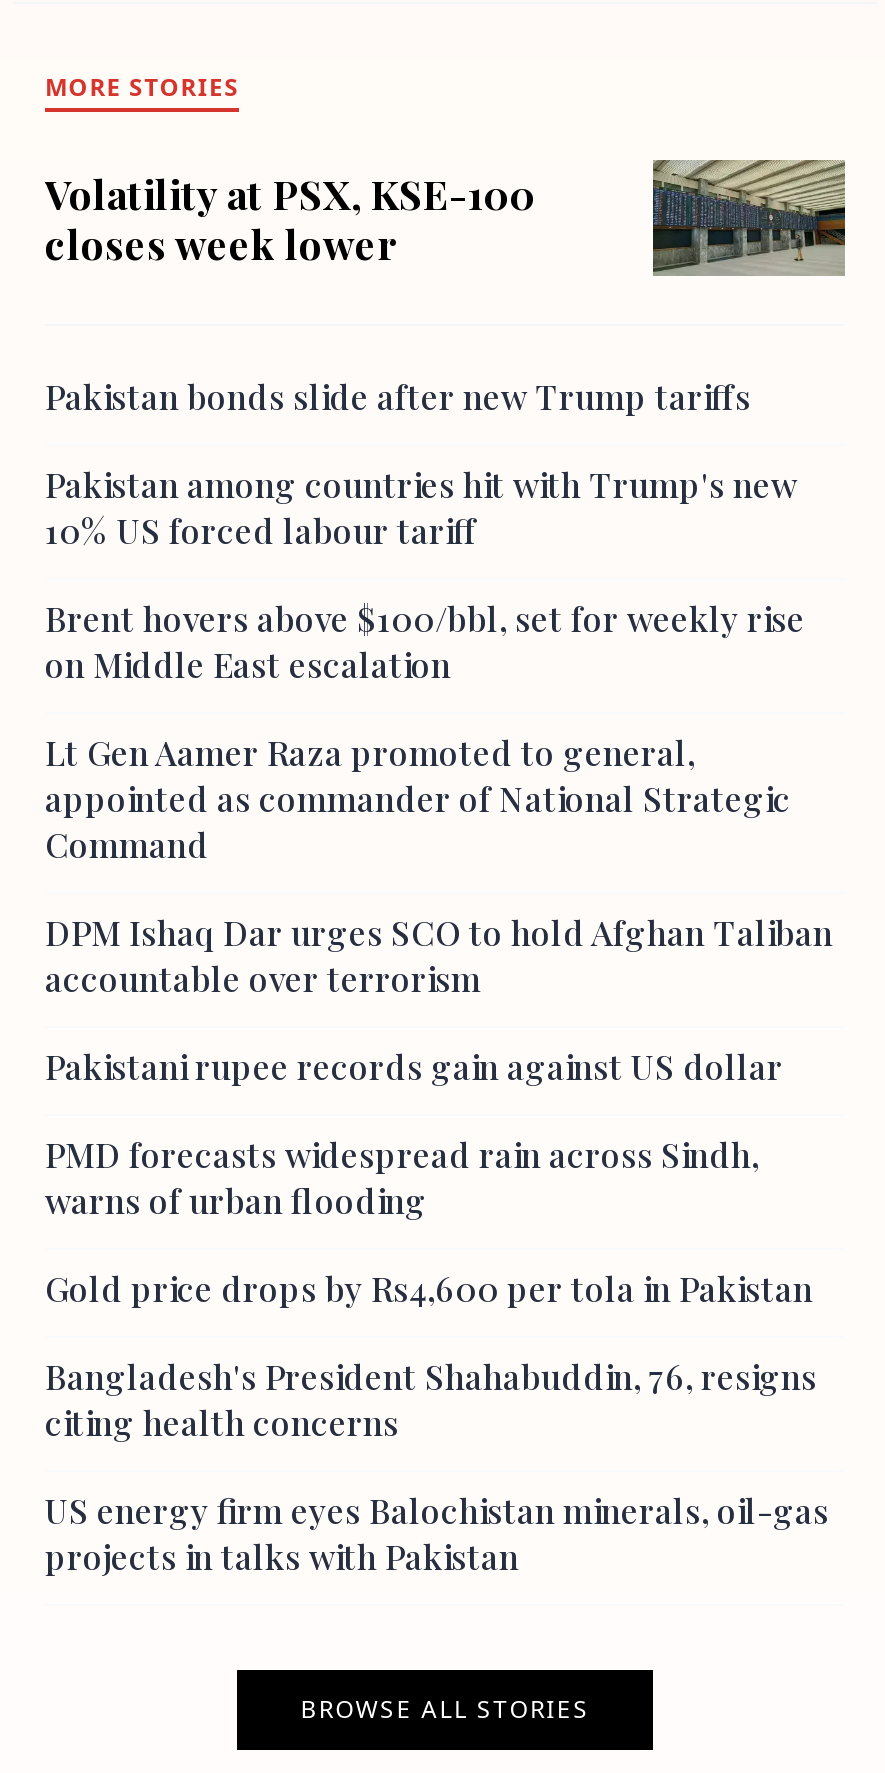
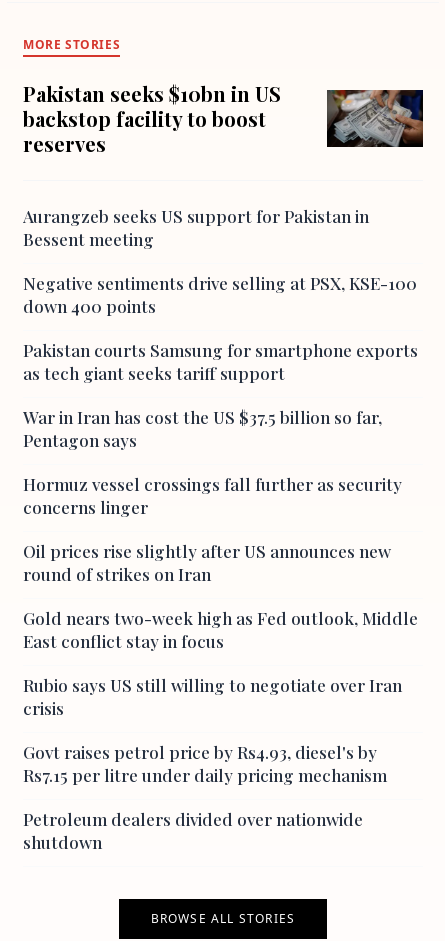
[45,166,535,270] Volatility at PSX, KSE-100 | closes week lower -> [23,80,281,157] Pakistan seeks $10bn in US | backstop facility to boost | reserves
[651,158,845,278] [image] -> [326,89,424,148] [image]
[45,373,751,417] Pakistan bonds slide after new Trump tariffs -> [23,205,369,250] Aurangzeb seeks US support for Pakistan in | Bessent meeting
[45,461,797,551] Pakistan among countries hit with Trump's new | 10% US forced labour tariff -> [23,272,417,317] Negative sentiments drive selling at PSX, KSE-100 | down 400 points
[45,595,805,685] Brent hovers above $100/bbl, set for weekly rise | on Middle East escalation -> [23,339,418,384] Pakistan courts Samsung for smartphone exports | as tech giant seeks tariff support
[45,729,791,865] Lt Gen Aamer Raza promoted to general, | appointed as commander of National Strategic | Command -> [23,406,382,451] War in Iran has cost the US $37.5 billion so far, | Pentagon says
[45,909,833,999] DPM Ishaq Dar urges SCO to hold Afghan Taliban | accountable over terrorism -> [23,473,402,518] Hormuz vessel crossings fall further as security | concerns linger
[45,1043,783,1087] Pakistani rupee records gain against US dollar -> [23,540,391,585] Oil prices rise slightly after US announces new | round of strikes on Iran
[45,1131,759,1221] PMD forecasts widespread rain across Sindh, | warns of urban flooding -> [23,607,418,652] Gold nears two-week high as Fed outlook, Middle | East conflict stay in focus
[45,1265,813,1309] Gold price drops by Rs4,600 per tola in Pakistan -> [23,674,402,719] Rubio says US still willing to negotiate over Iran | crisis
[45,1353,817,1443] Bangladesh's President Shahabuddin, 76, resigns | citing health concerns -> [23,741,387,786] Govt raises petrol price by Rs4.93, diesel's by | Rs7.15 per litre under daily pricing mechanism
[45,1487,829,1577] US energy firm eyes Balochistan minerals, oil-gas | projects in talks with Pakistan -> [23,808,363,853] Petroleum dealers divided over nationwide | shutdown

